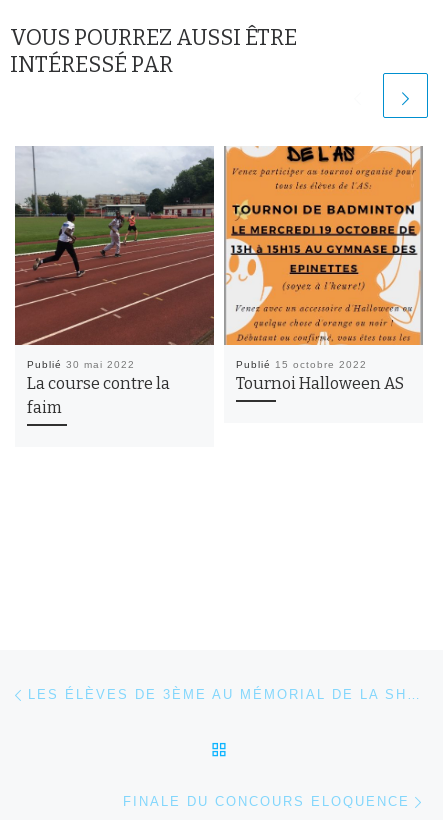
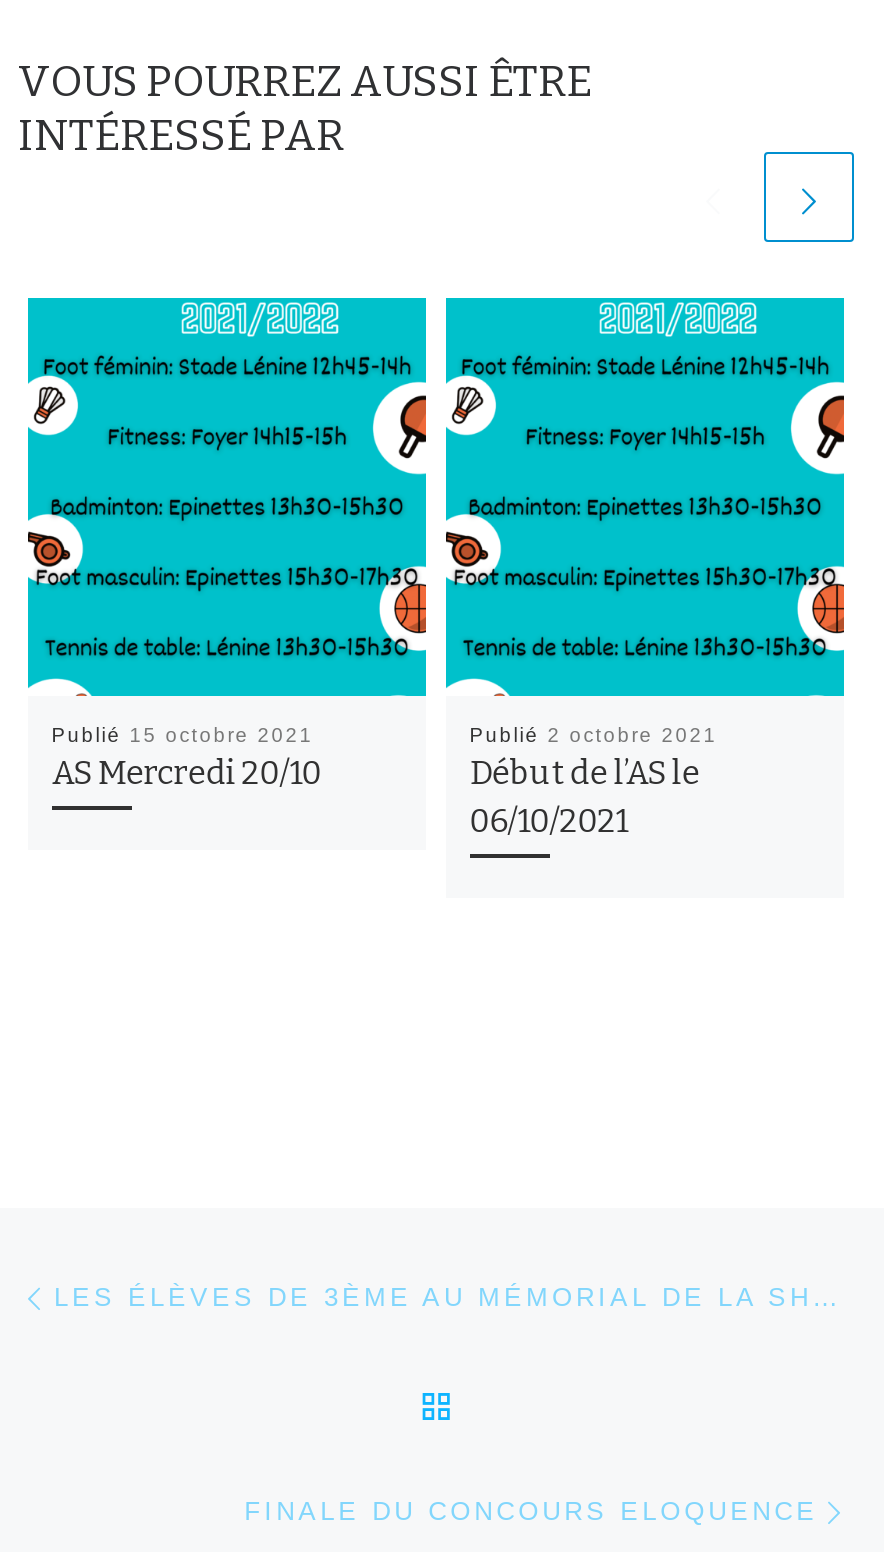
[14,146,215,417] [image] | Publié 30 mai 2022 | La course contre la | faim -> [26,297,428,791] [image] | Publié 15 octobre 2021 | AS Mercredi 20/10
[223,145,424,393] [image] | Publié 15 octobre 2022 | Tournoi Halloween AS -> [444,295,846,839] [image] | Publié 2 octobre 2021 | Début de l’AS le | 06/10/2021

